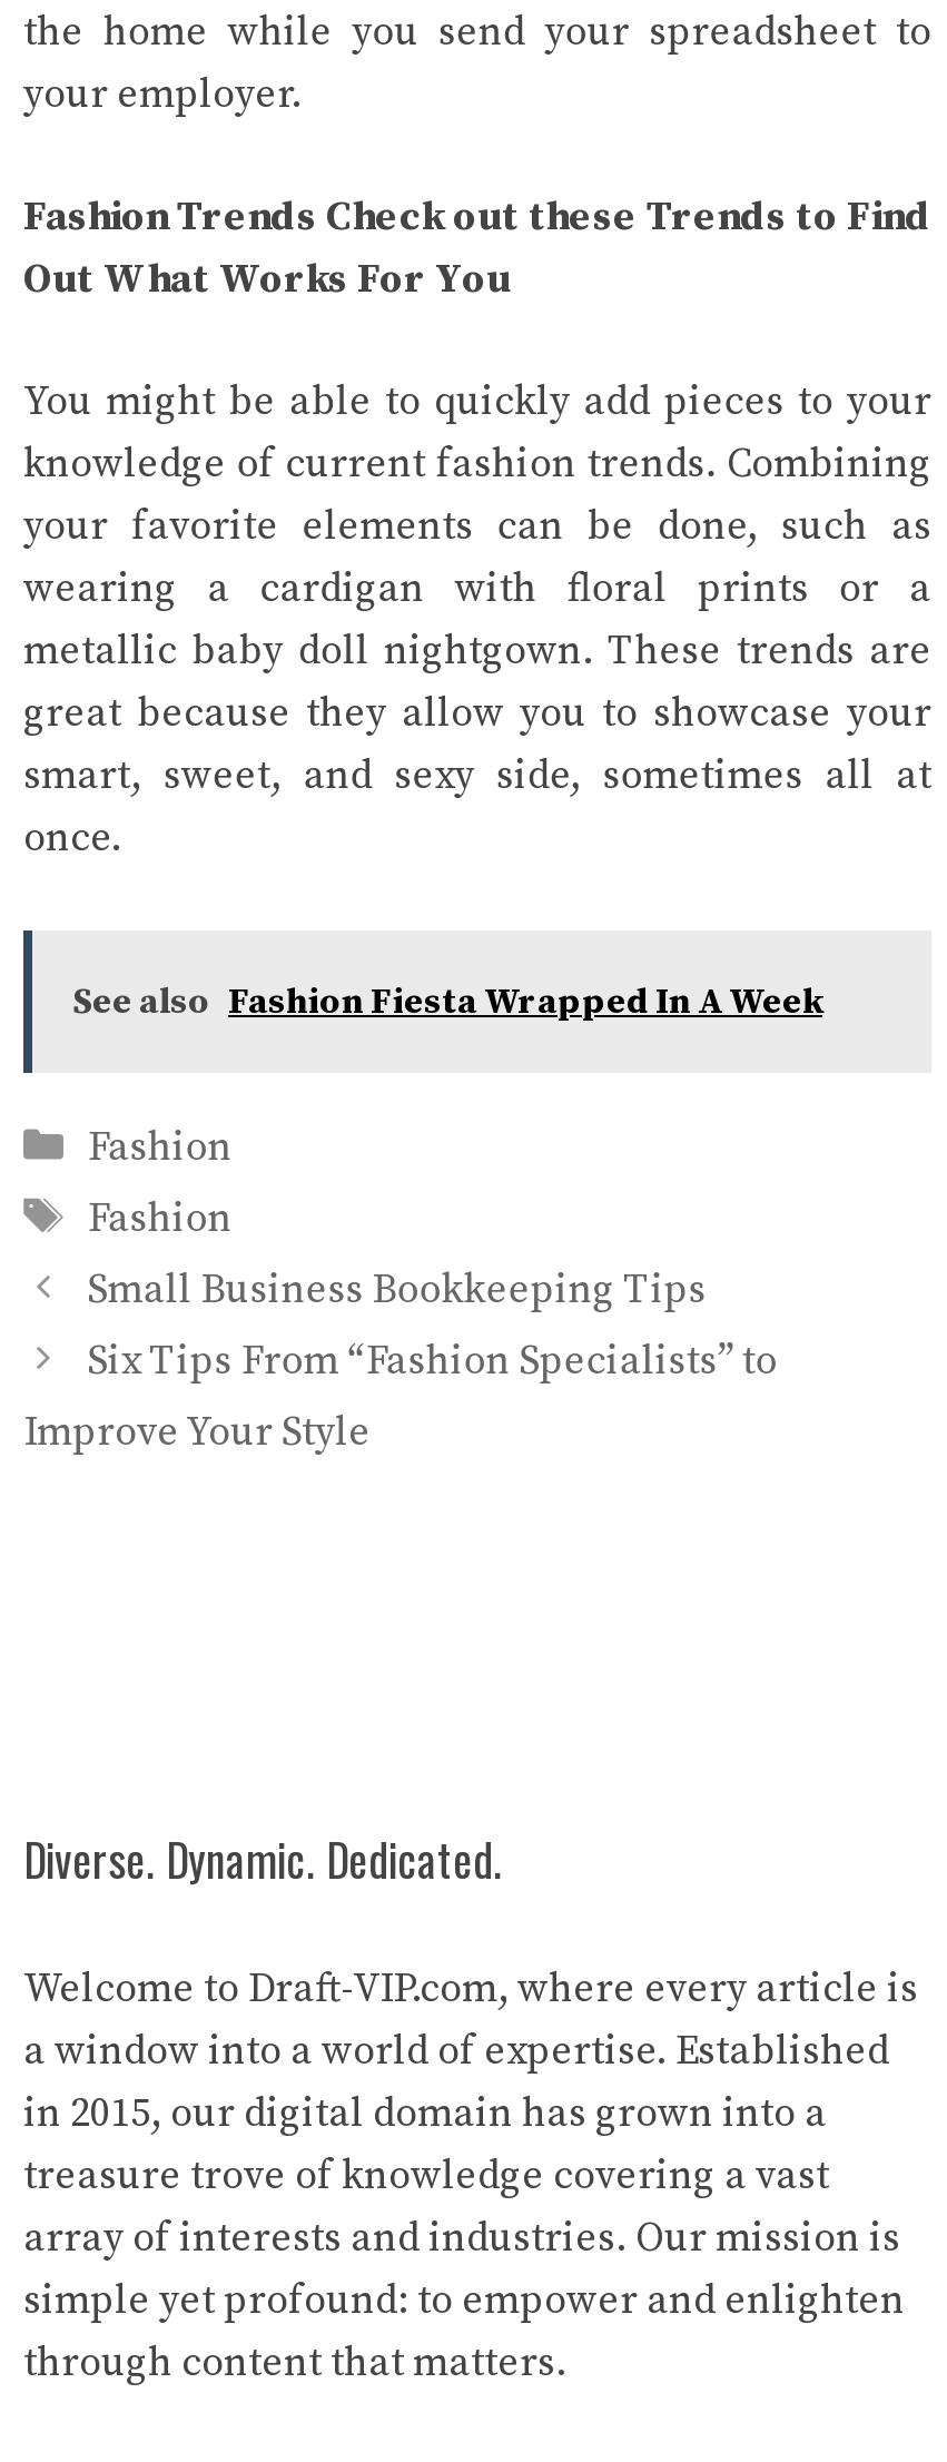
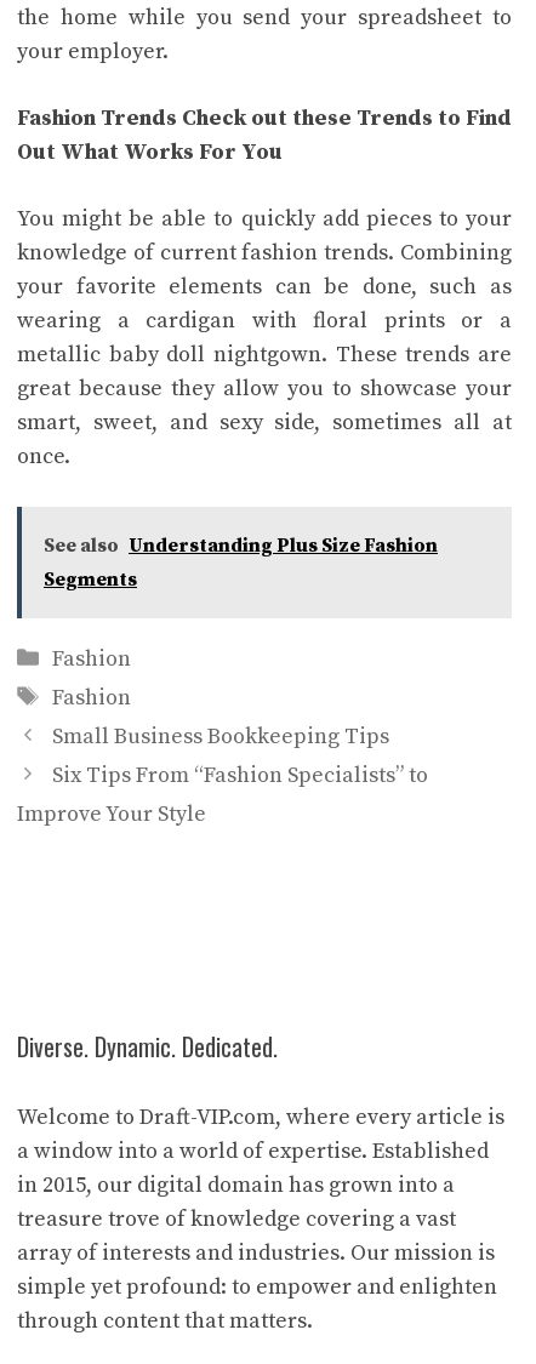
[72,979,822,1024] See also Fashion Fiesta Wrapped In A Week -> [44,533,438,592] See also Understanding Plus Size Fashion | Segments

